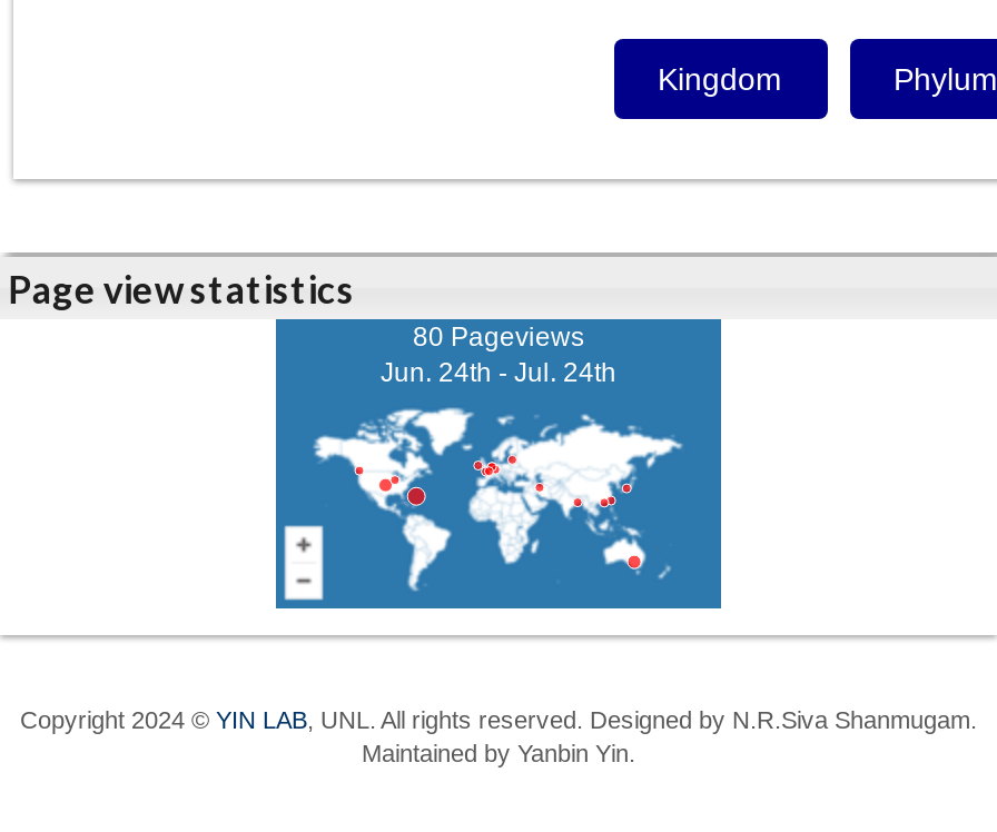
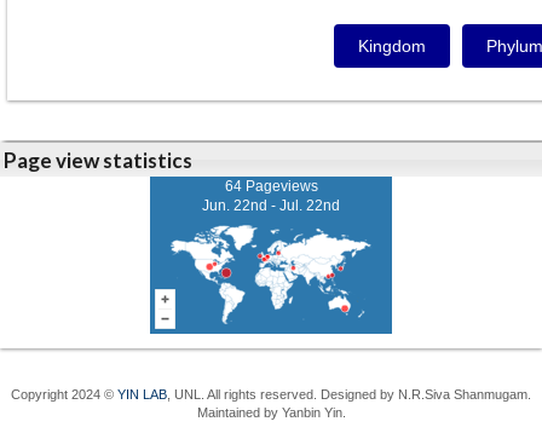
[413,321,584,352] 80 Pageviews -> [224,178,318,195] 64 Pageviews
[381,357,616,388] Jun. 24th - Jul. 24th -> [202,197,340,214] Jun. 22nd - Jul. 22nd

